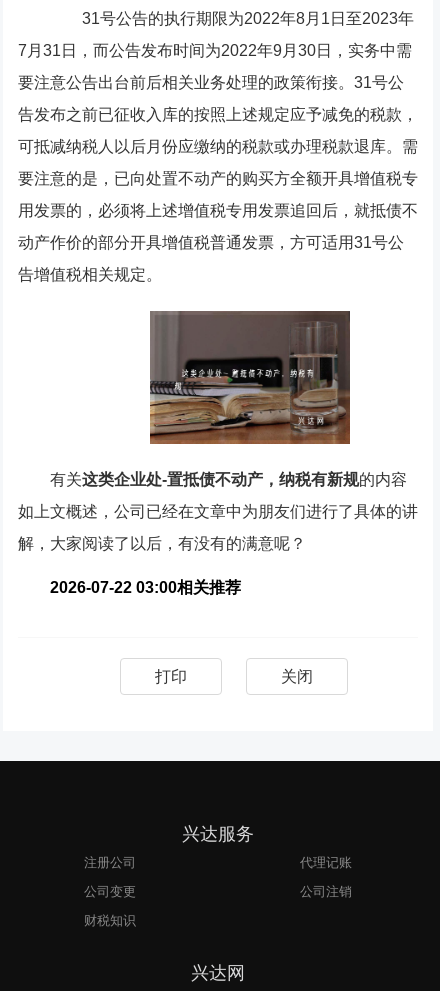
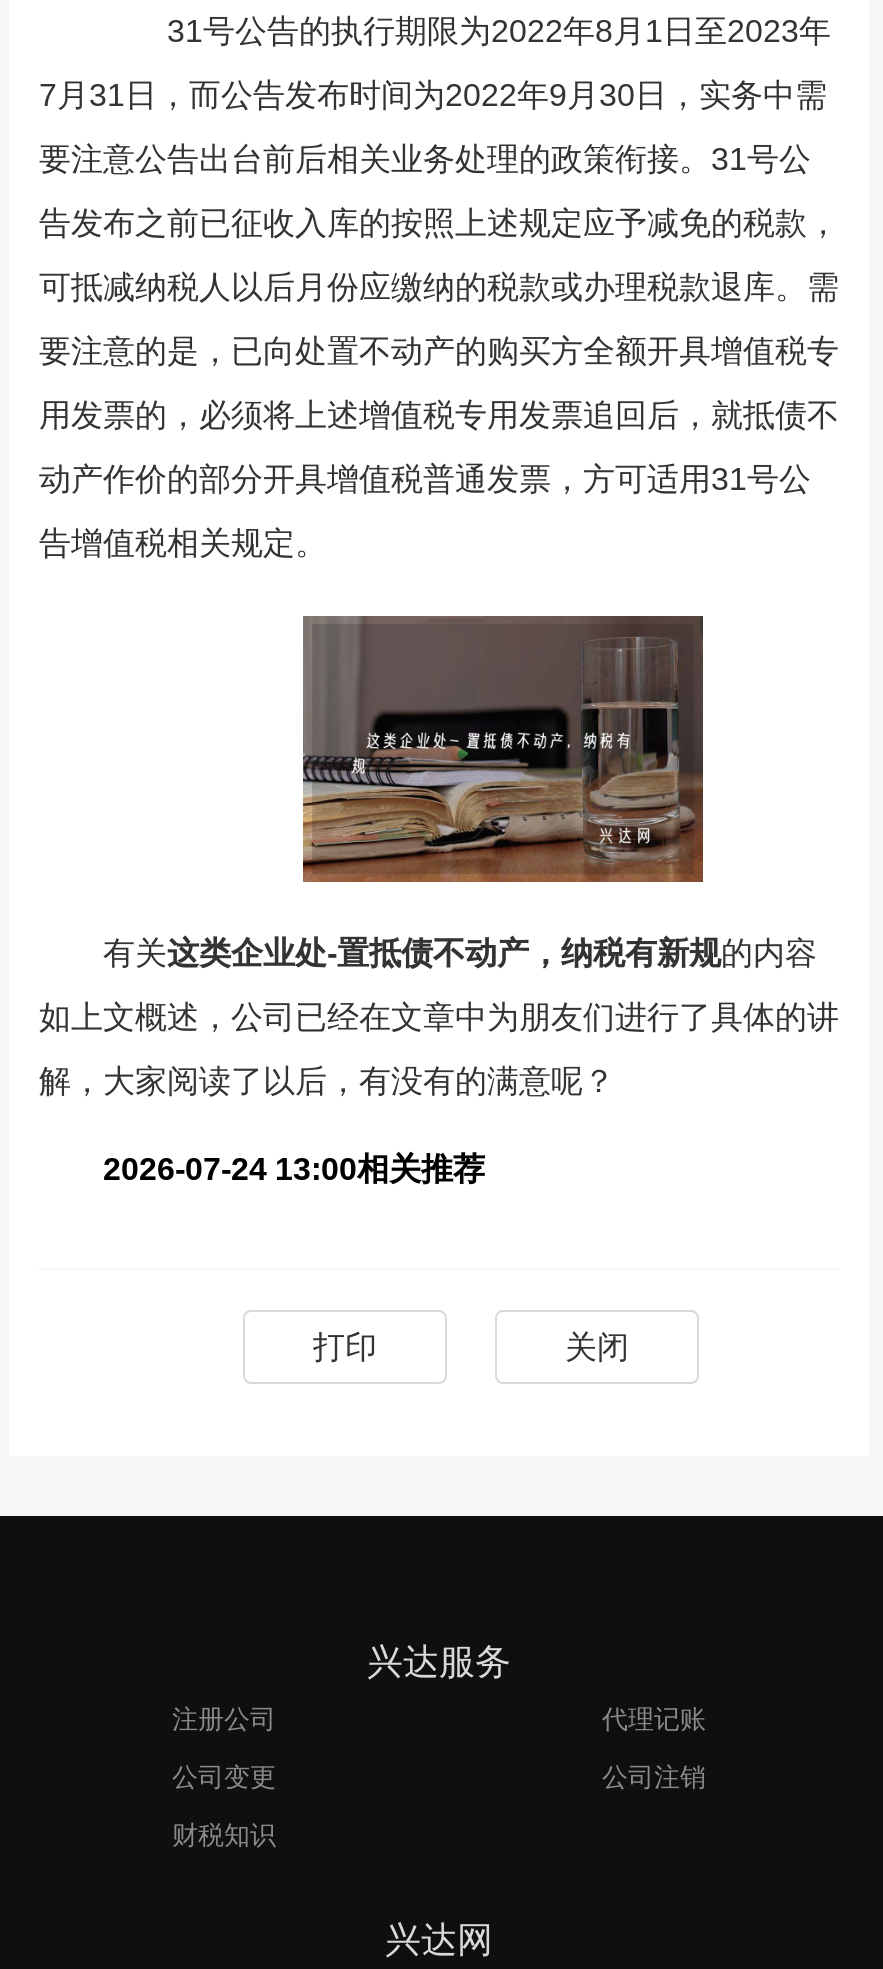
[50,579,241,596] 2026-07-22 03:00相关推荐 -> [103,1152,485,1186] 2026-07-24 13:00相关推荐

